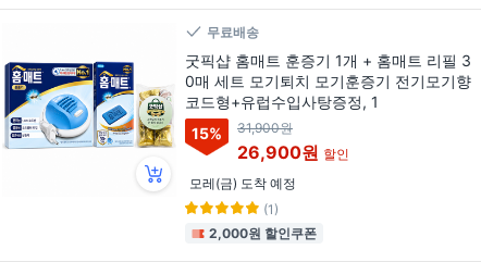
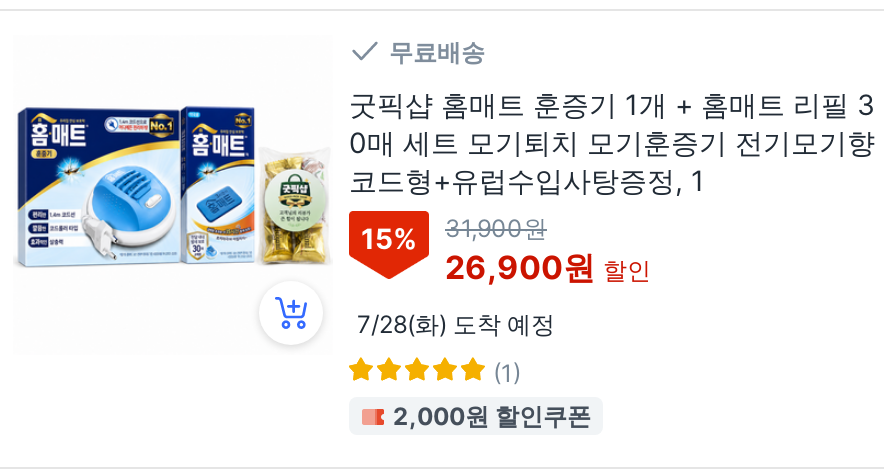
[189,175,296,192] 모레(금) 도착 예정 -> [357,310,555,340] 7/28(화) 도착 예정

